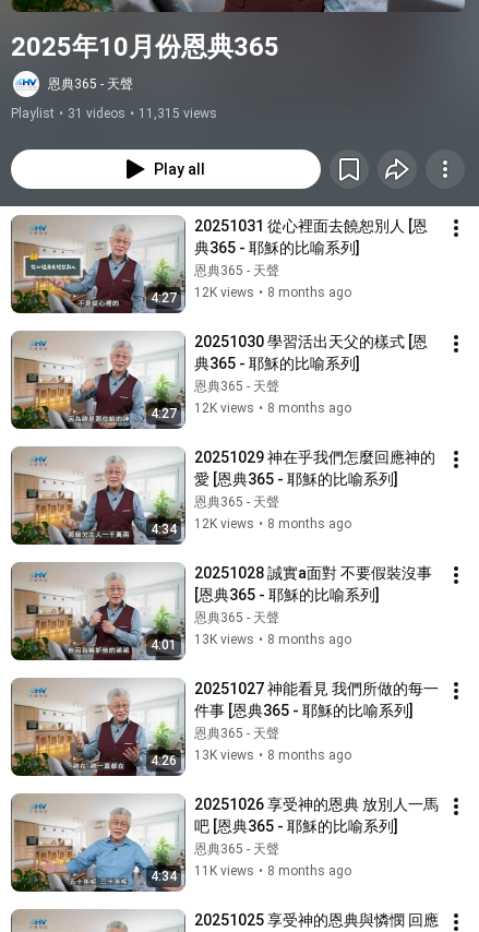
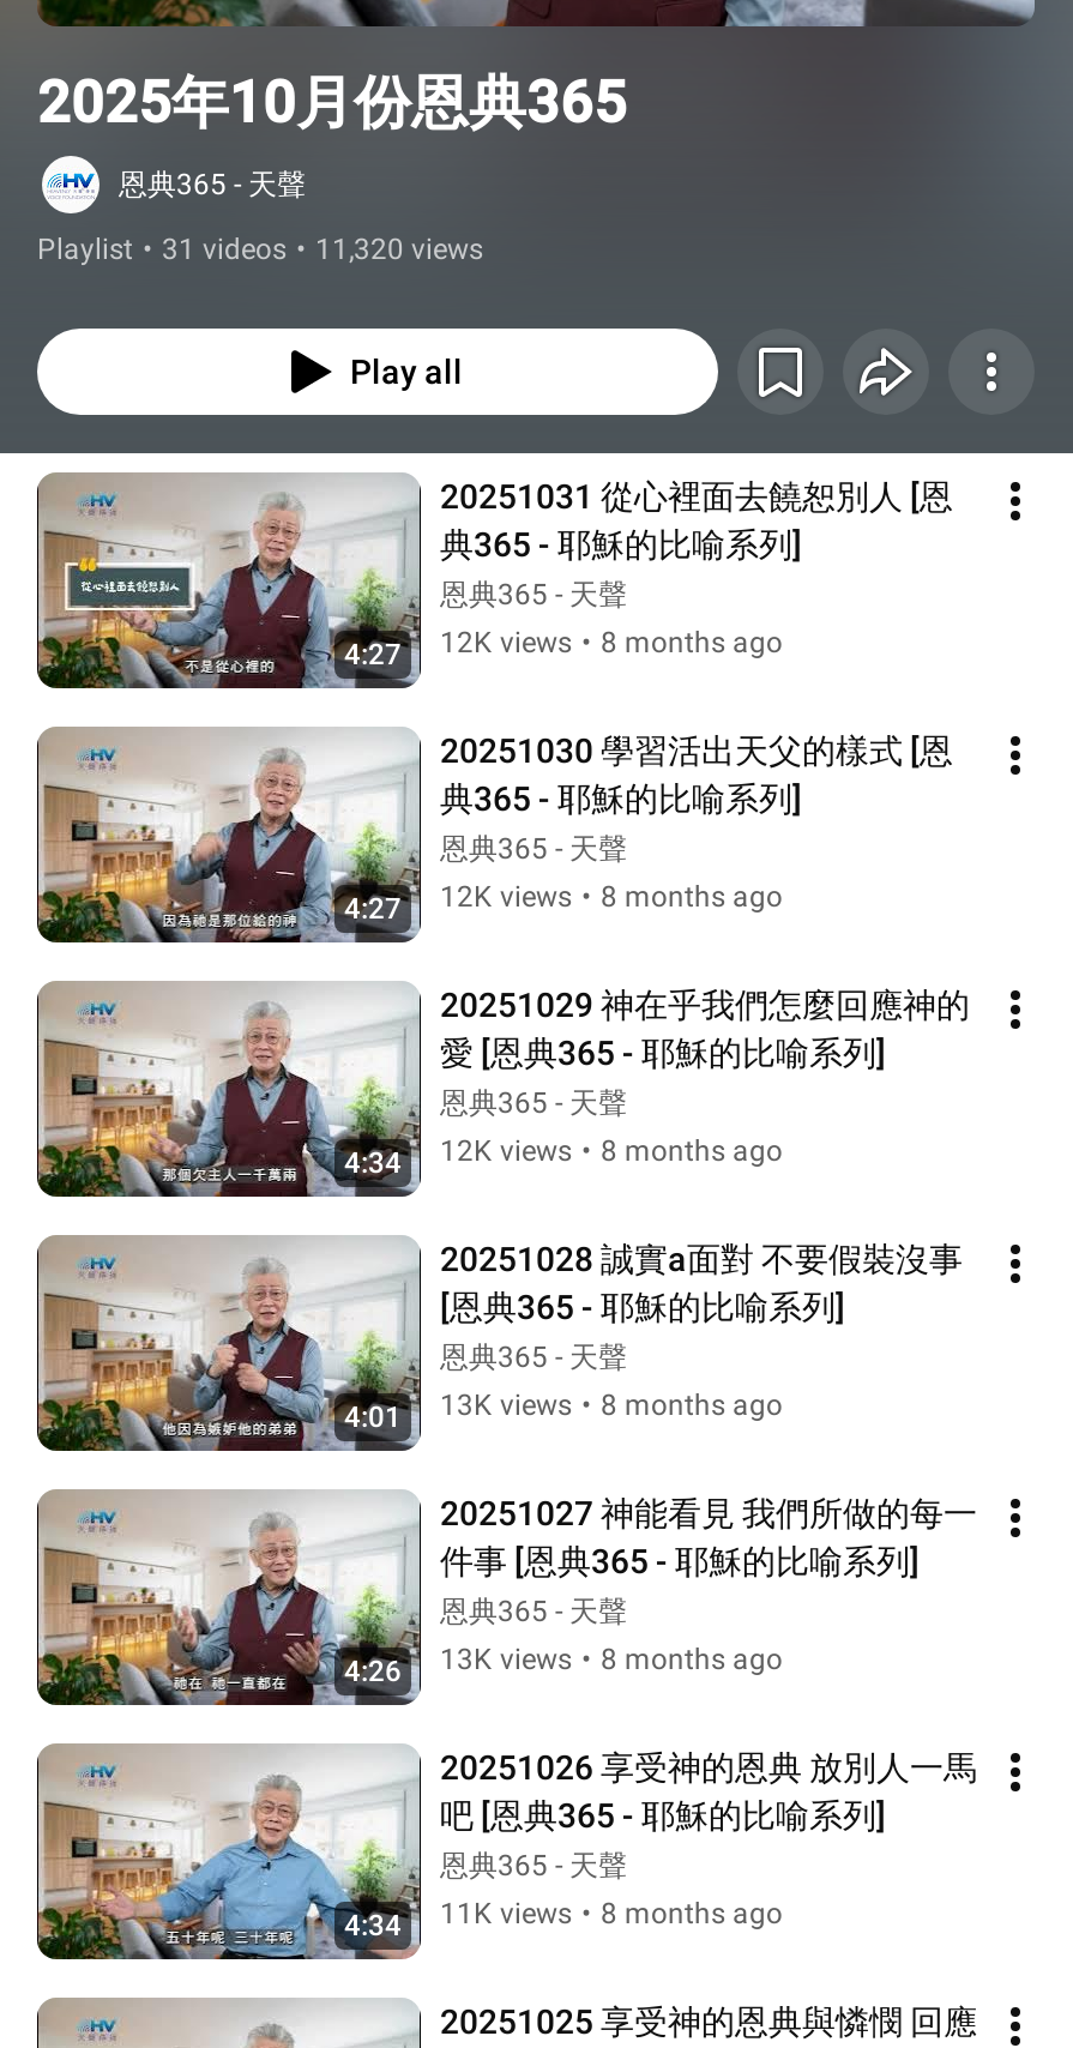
[11,106,217,121] Playlist • 31 videos • 11,315 views -> [37,233,483,266] Playlist • 31 videos • 11,320 views

